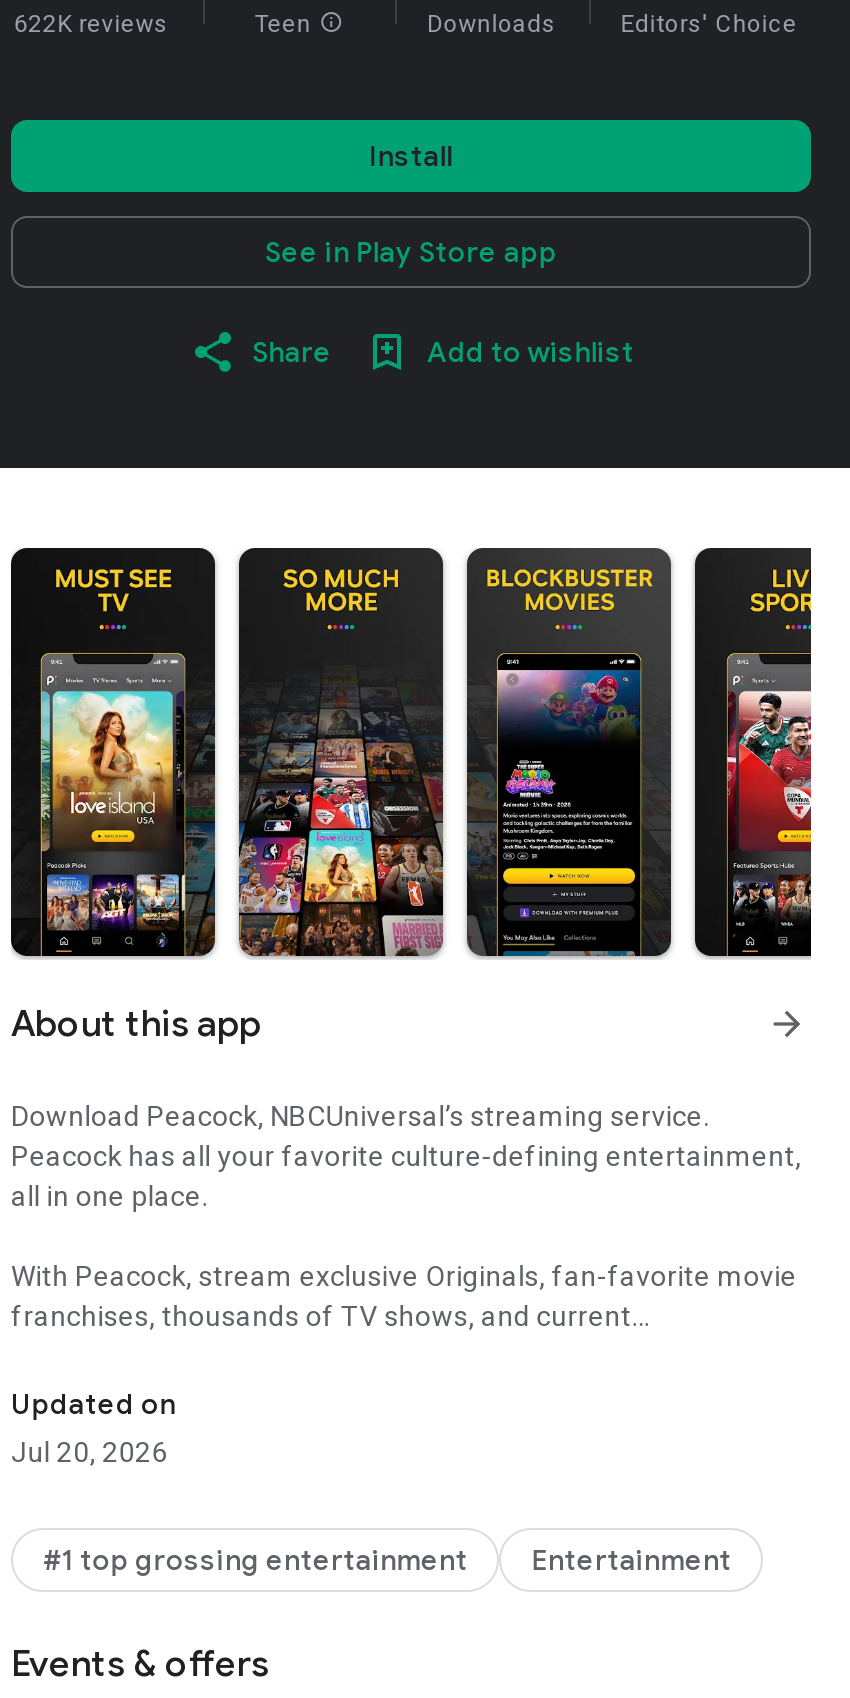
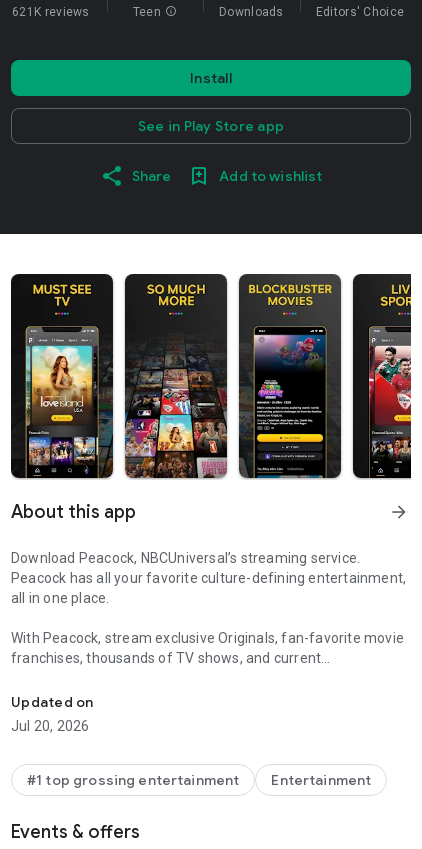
[13,10,169,38] 622K reviews -> [12,5,90,19] 621K reviews

